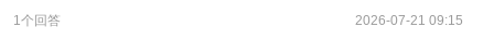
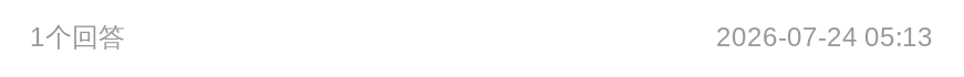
[355,13,463,28] 2026-07-21 09:15 -> [716,22,933,53] 2026-07-24 05:13

